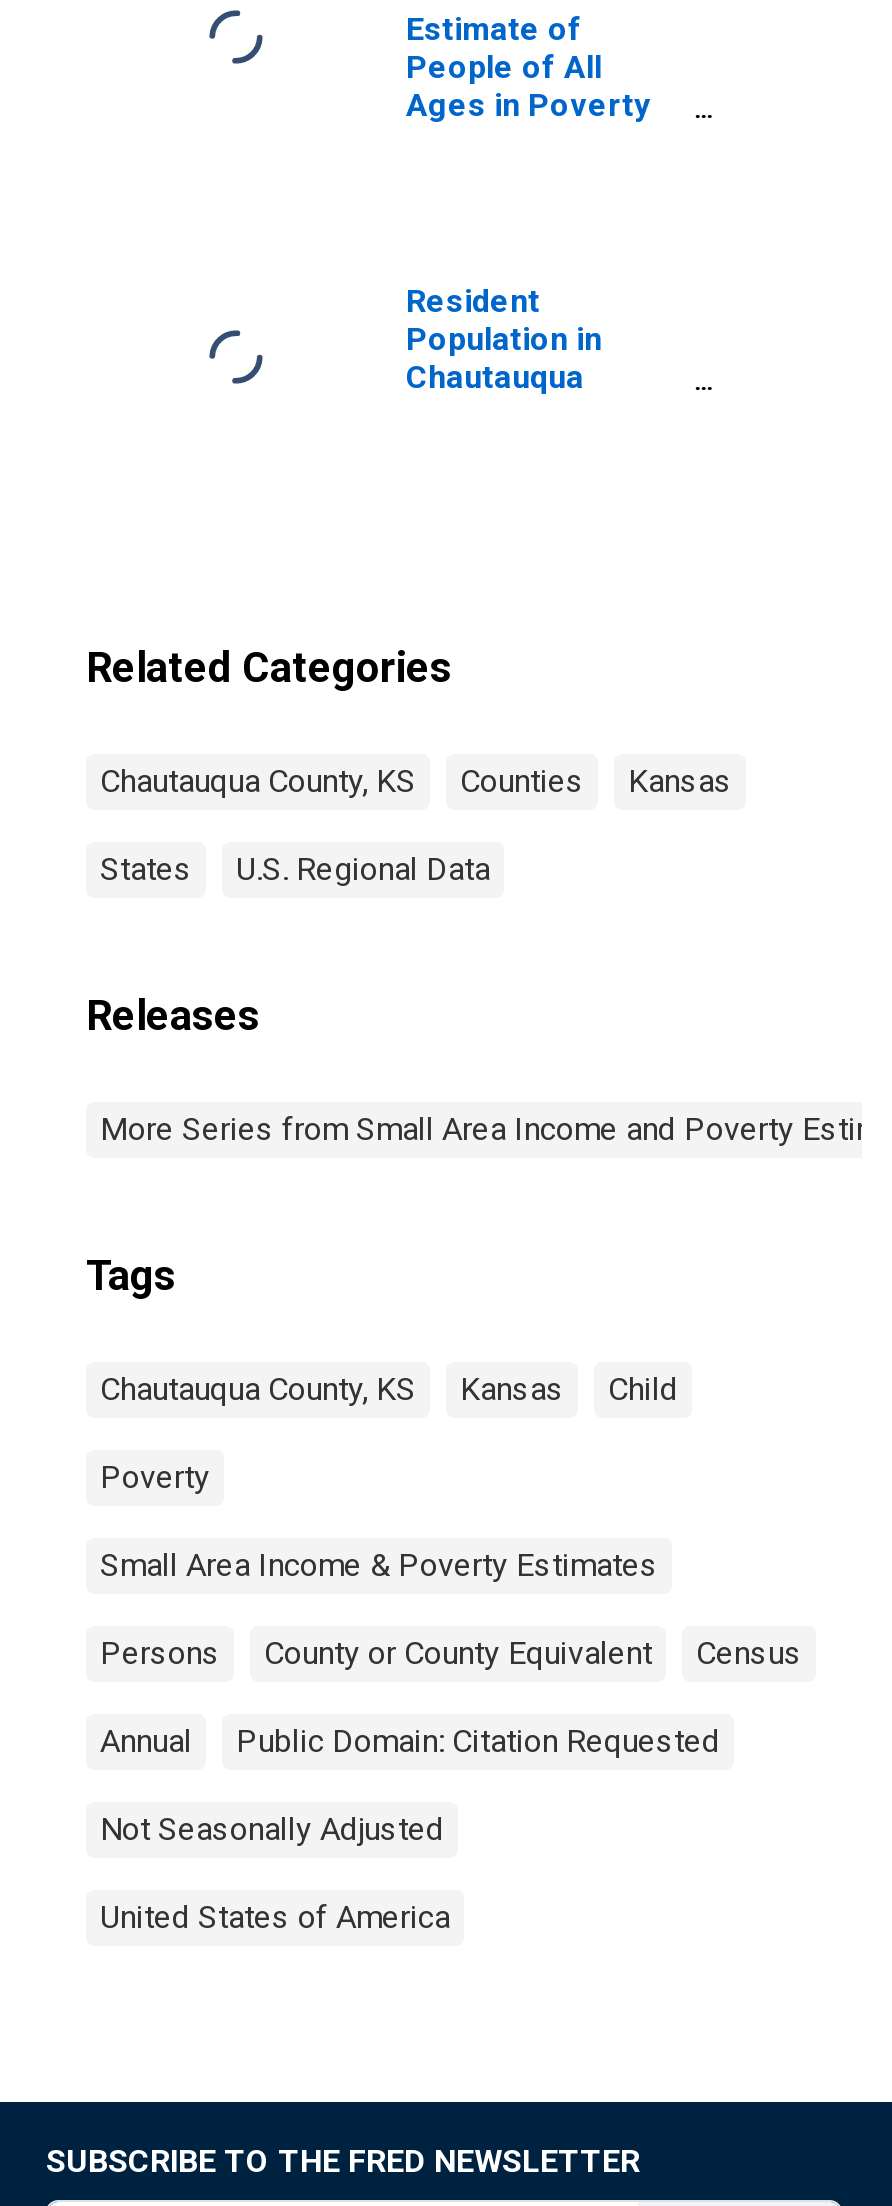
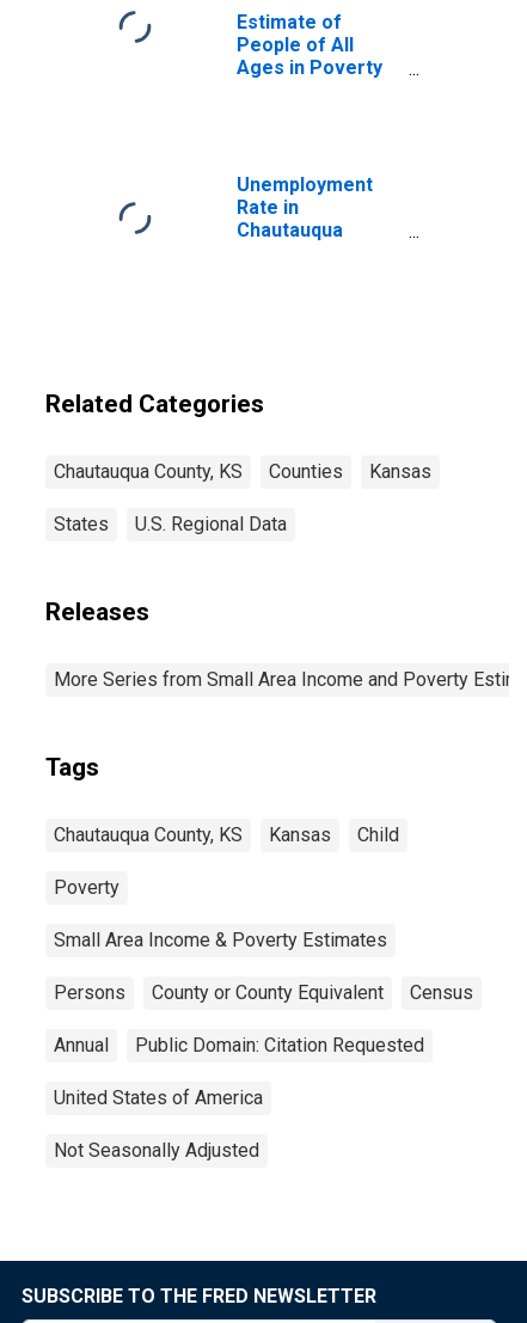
[406,282,602,358] Resident | Population in -> [237,173,373,219] Unemployment | Rate in
moved [100,1810,444,1848] -> [54,1139,259,1162]: Not Seasonally Adjusted
moved [100,1898,450,1936] -> [54,1086,263,1109]: United States of America

